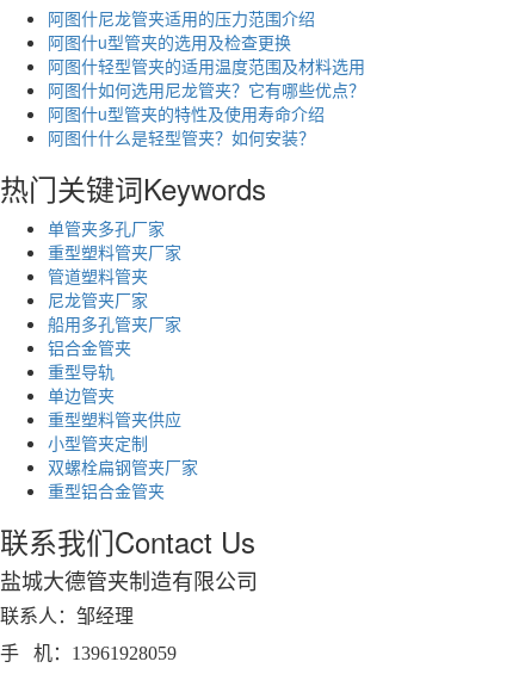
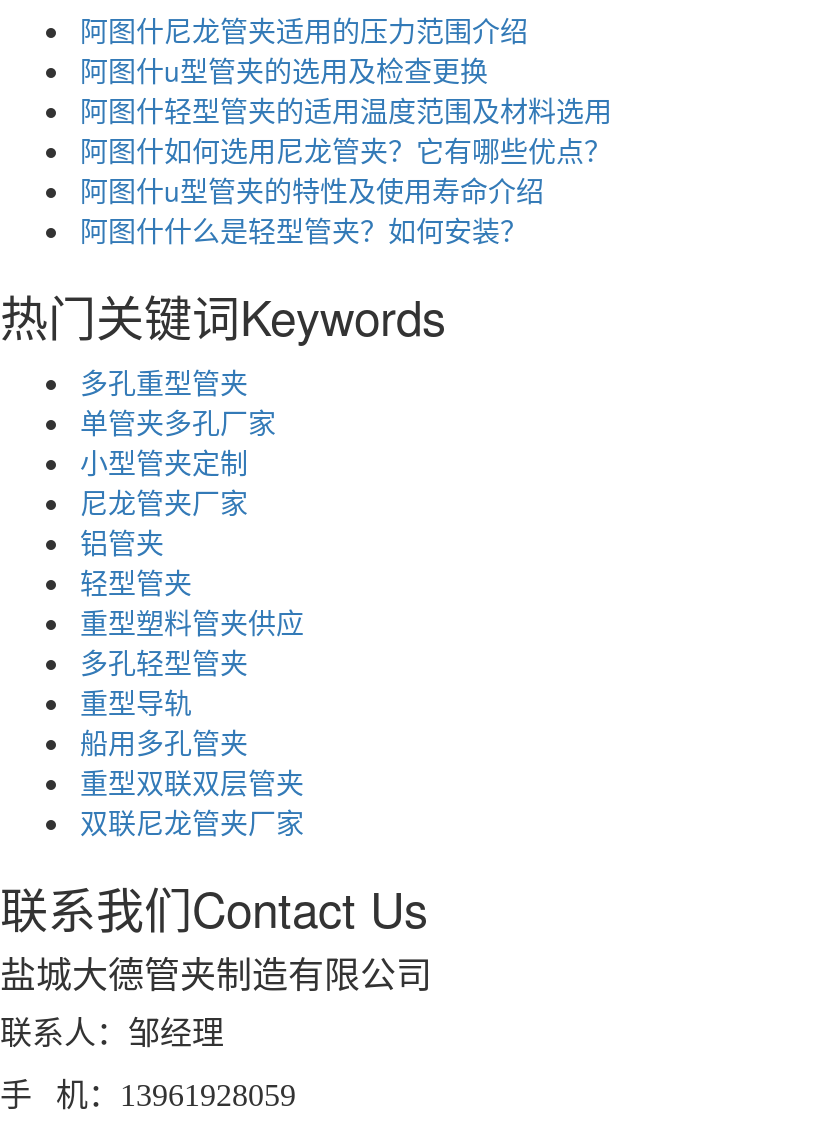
none -> [80,361,248,401] 多孔重型管夹
moved [48,216,165,239] -> [80,401,276,441]: 单管夹多孔厂家
[48,239,181,287] 重型塑料管夹厂家 | 管道塑料管夹 -> none
[48,311,181,359] 船用多孔管夹厂家 | 铝合金管夹 -> [80,521,248,681] 铝管夹 | 轻型管夹 | 多孔轻型管夹
moved [48,359,115,383] -> [80,681,192,721]: 重型导轨
[48,383,198,502] 单边管夹 | 双螺栓扁钢管夹厂家 | 重型铝合金管夹 -> [80,721,304,841] 船用多孔管夹 | 重型双联双层管夹 | 双联尼龙管夹厂家
moved [48,406,181,430] -> [80,601,304,641]: 重型塑料管夹供应
moved [48,430,148,454] -> [80,441,248,481]: 小型管夹定制

